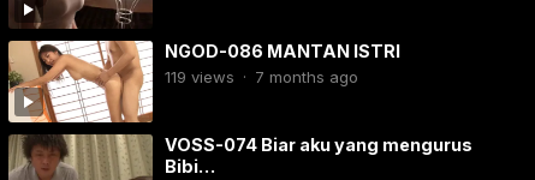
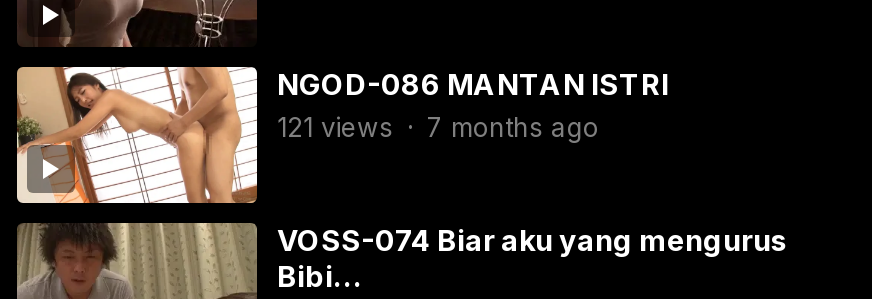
[165,67,358,87] 119 views · 7 months ago -> [277,112,599,144] 121 views · 7 months ago

